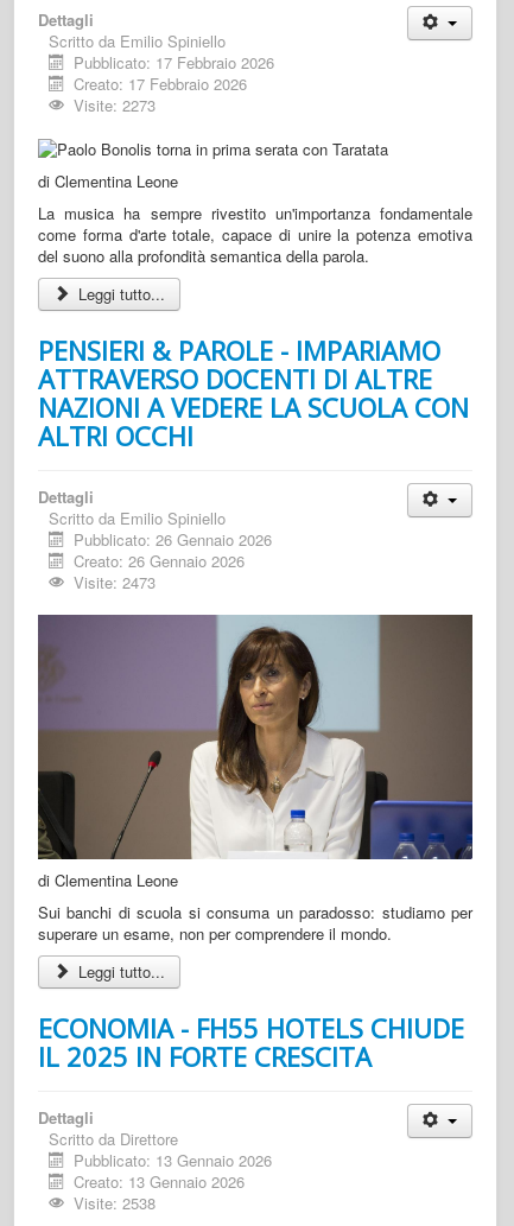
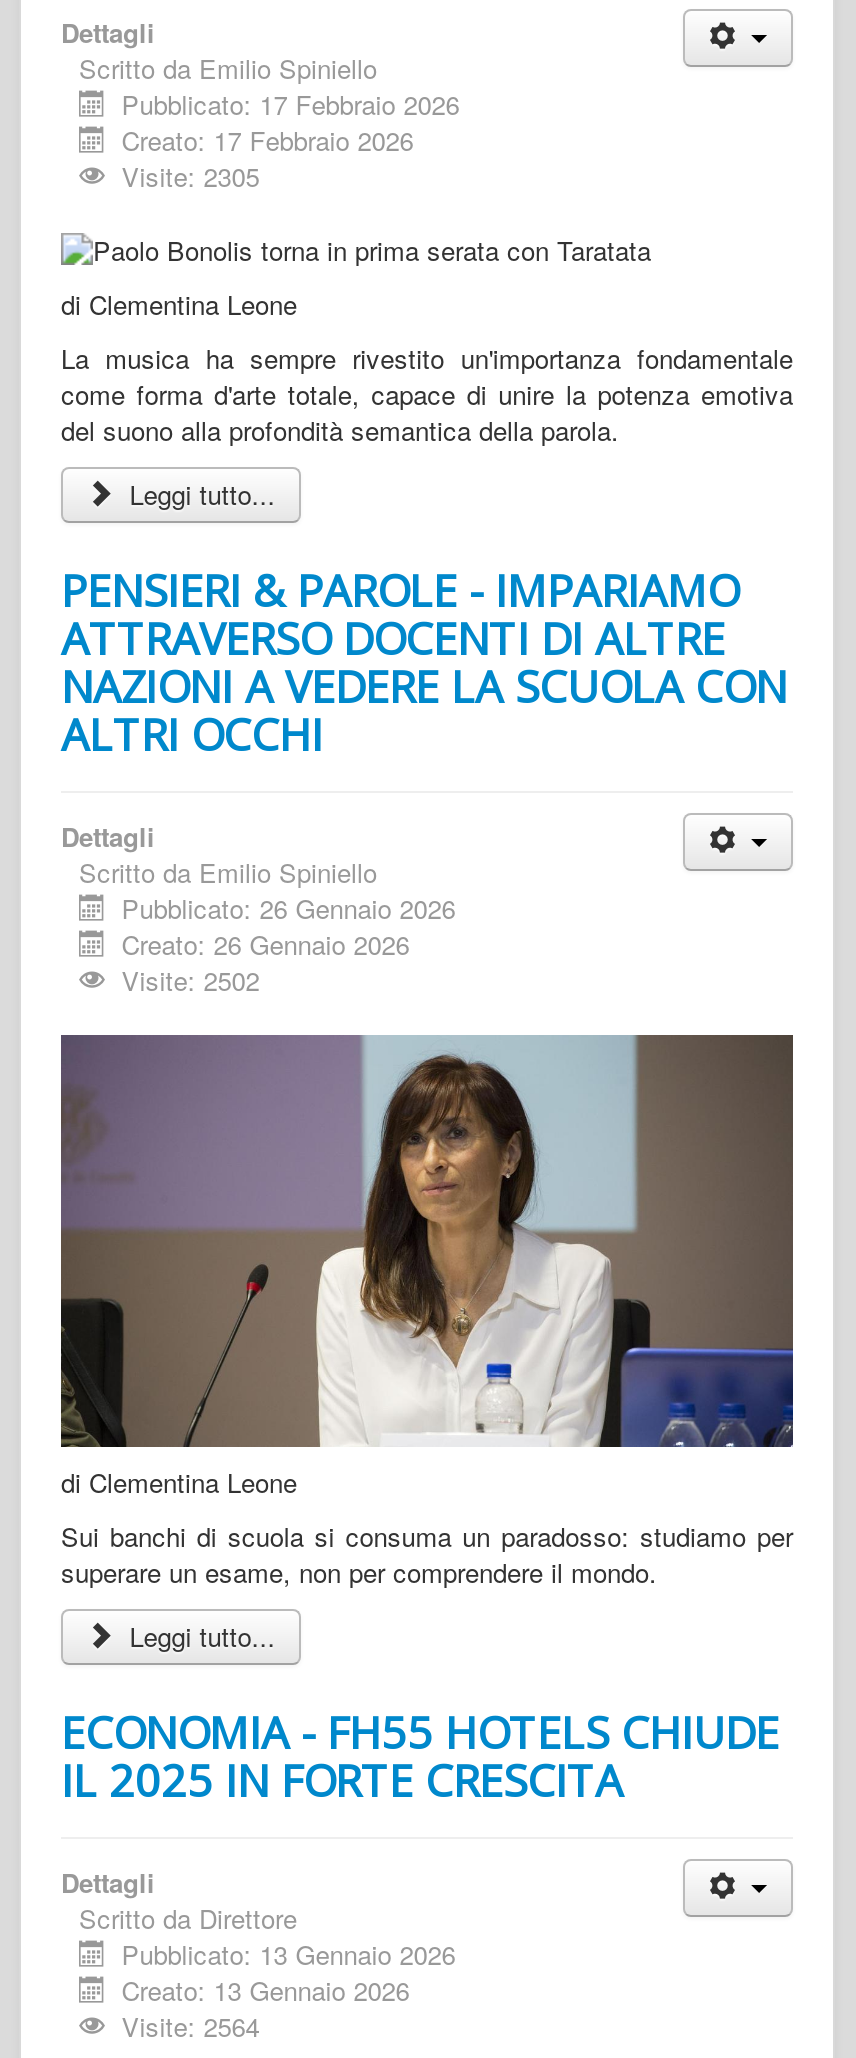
[74,93,156,116] Visite: 2273 -> [121,156,259,194] Visite: 2305
[74,571,156,594] Visite: 2473 -> [121,961,259,999] Visite: 2502
[74,1192,156,1214] Visite: 2538 -> [121,2007,259,2045] Visite: 2564

